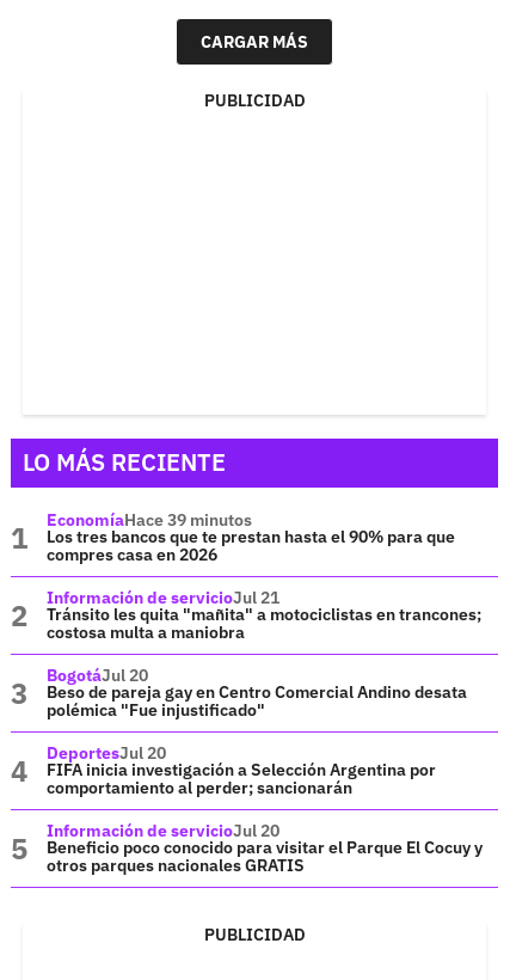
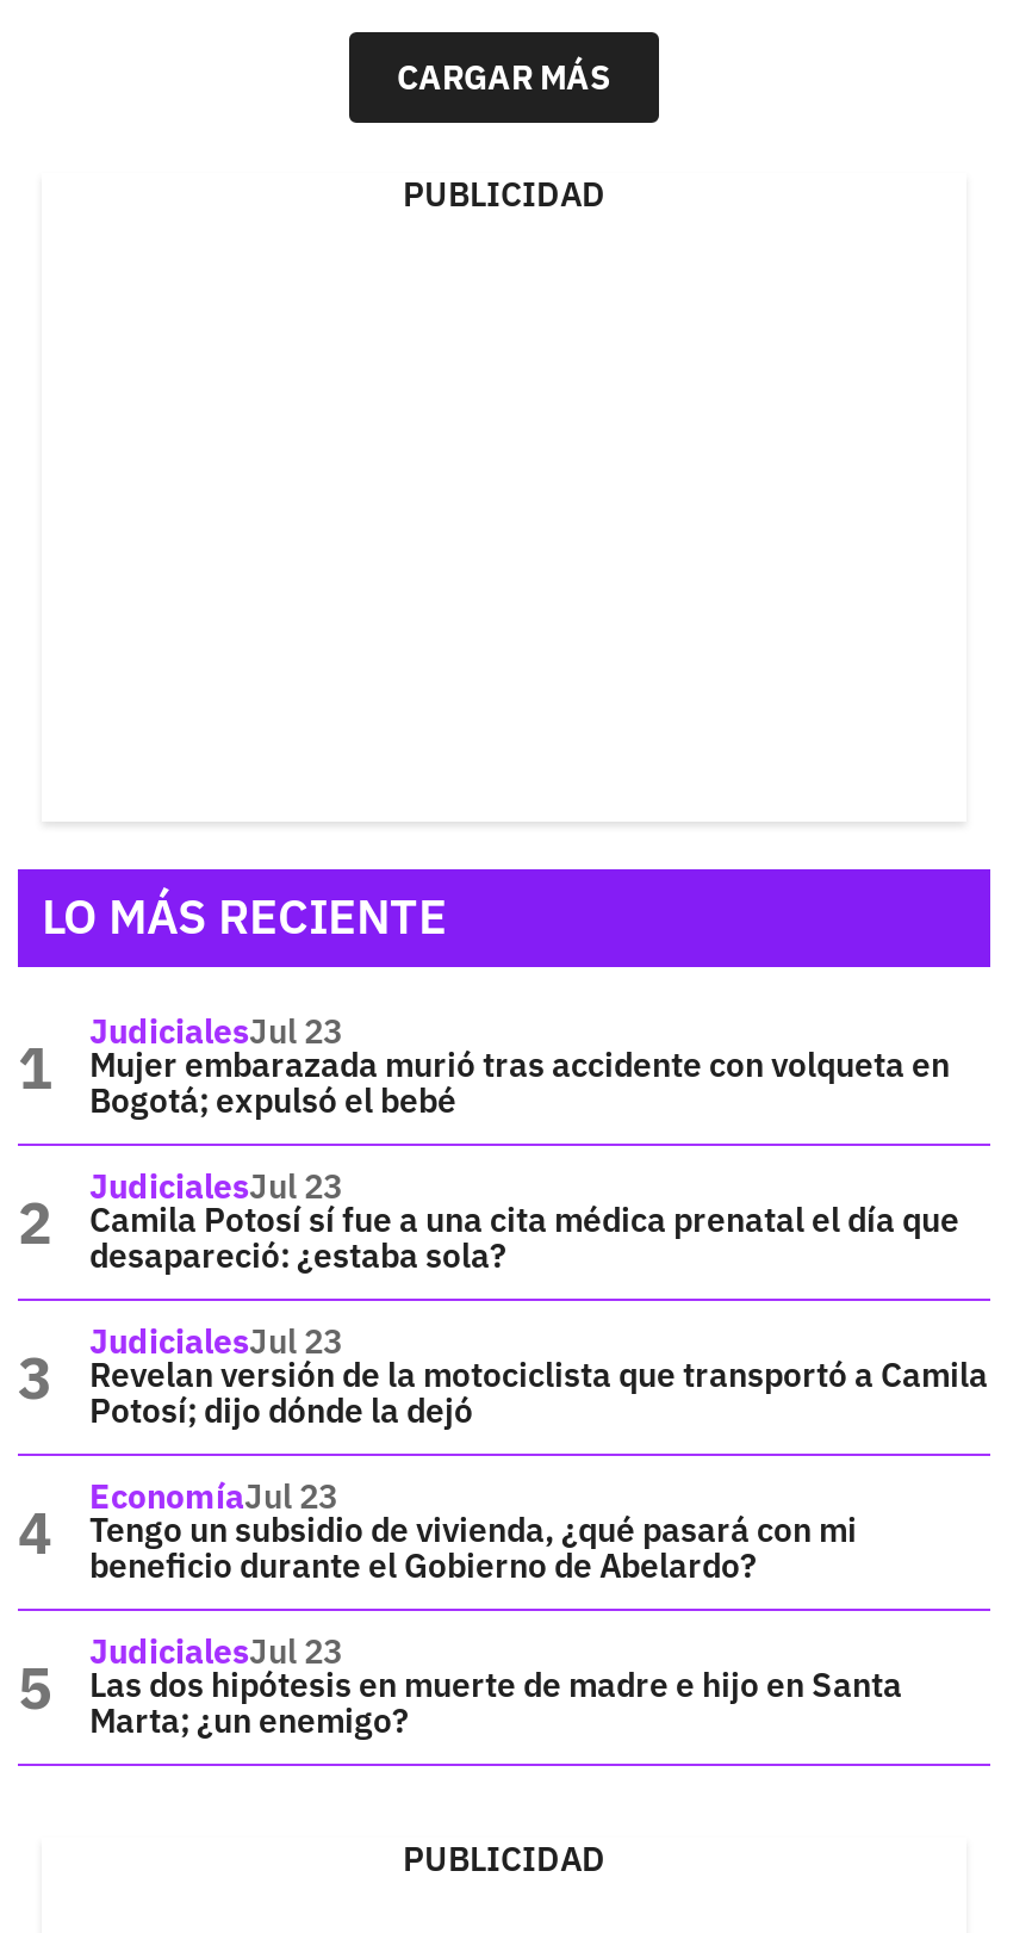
[47,509,455,565] EconomíaHace 39 minutos | Los tres bancos que te prestan hasta el 90% para que | compres casa en 2026 -> [89,1010,950,1122] JudicialesJul 23 | Mujer embarazada murió tras accidente con volqueta en | Bogotá; expulsó el bebé
[47,587,481,643] Información de servicioJul 21 | Tránsito les quita "mañita" a motociclistas en trancones; | costosa multa a maniobra -> [89,1165,959,1277] JudicialesJul 23 | Camila Potosí sí fue a una cita médica prenatal el día que | desapareció: ¿estaba sola?
[47,664,467,721] BogotáJul 20 | Beso de pareja gay en Centro Comercial Andino desata | polémica "Fue injustificado" -> [89,1320,988,1432] JudicialesJul 23 | Revelan versión de la motociclista que transportó a Camila | Potosí; dijo dónde la dejó
[47,742,436,798] DeportesJul 20 | FIFA inicia investigación a Selección Argentina por | comportamiento al perder; sancionarán -> [89,1475,857,1587] EconomíaJul 23 | Tengo un subsidio de vivienda, ¿qué pasará con mi | beneficio durante el Gobierno de Abelardo?
[47,820,483,876] Información de servicioJul 20 | Beneficio poco conocido para visitar el Parque El Cocuy y | otros parques nacionales GRATIS -> [89,1630,902,1742] JudicialesJul 23 | Las dos hipótesis en muerte de madre e hijo en Santa | Marta; ¿un enemigo?

